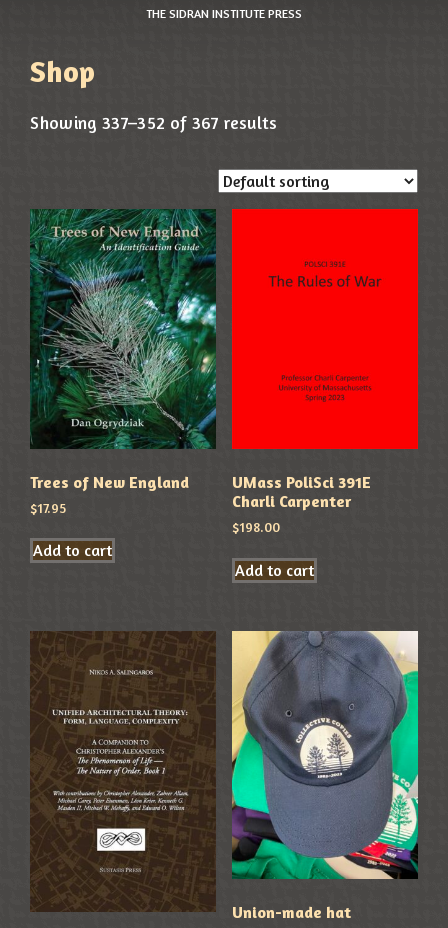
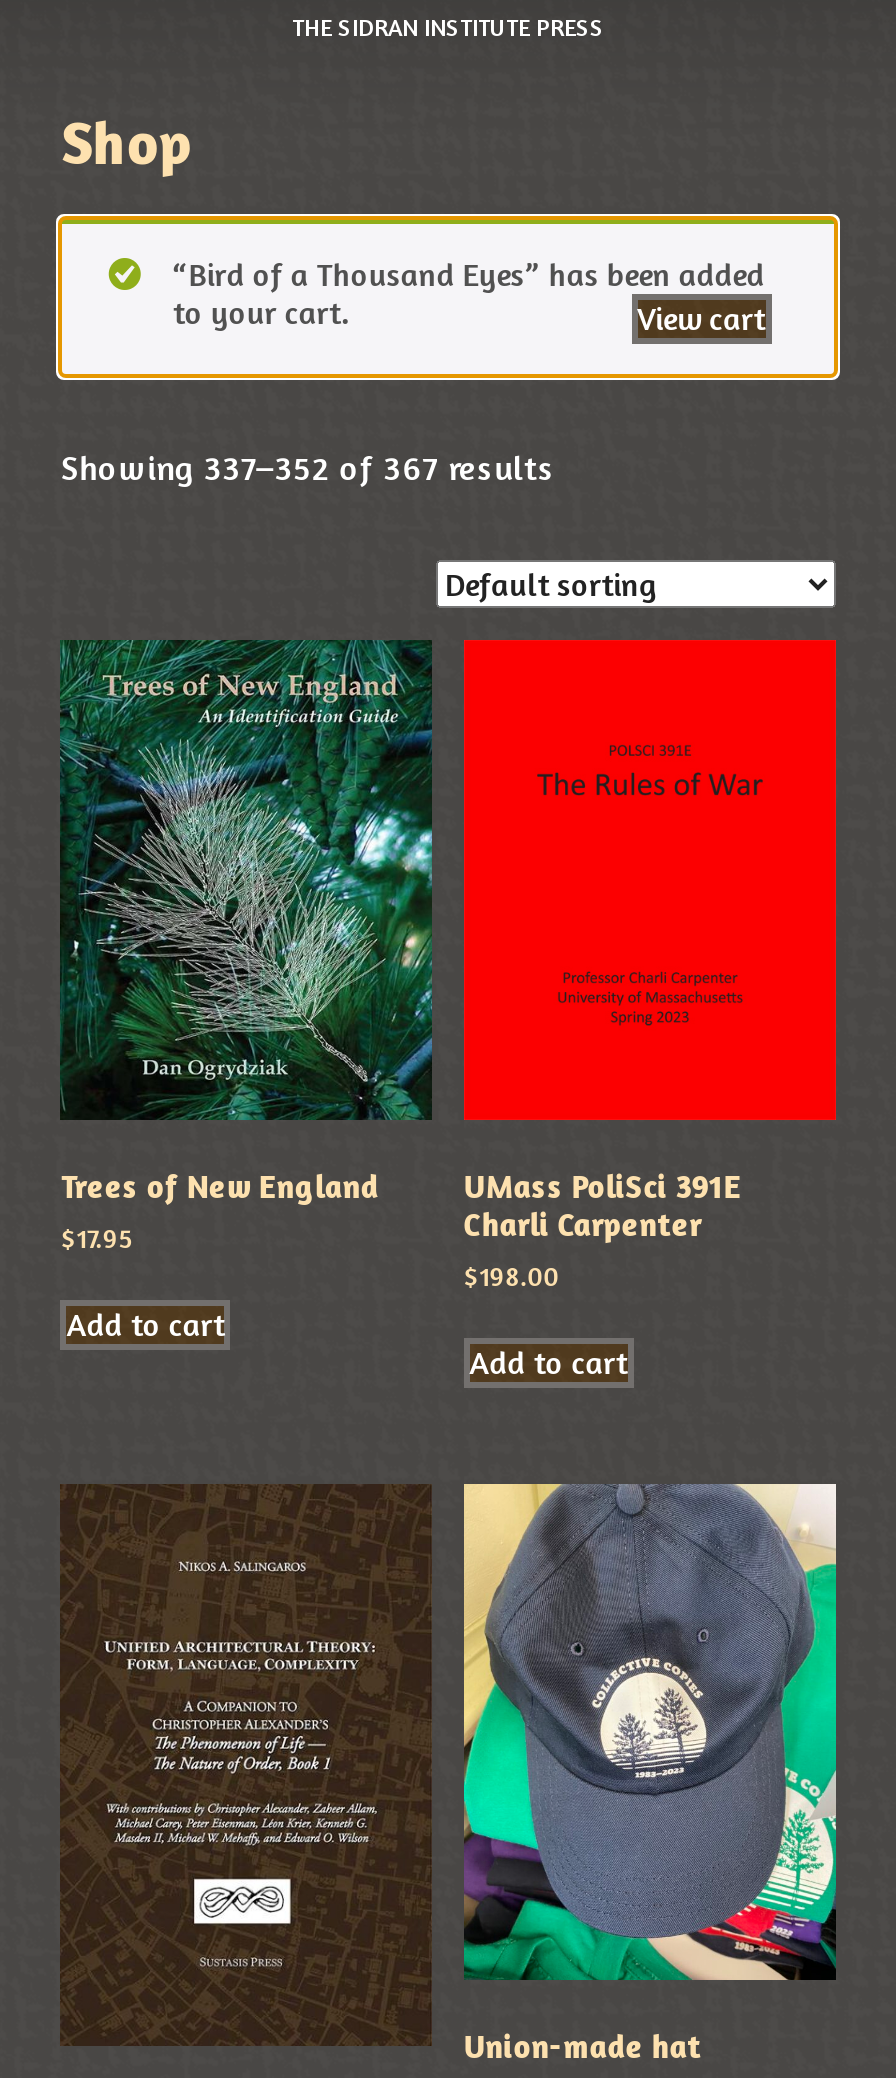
none -> [54,212,842,382] [image] | “Bird of a Thousand Eyes” has been added | to your cart. | View cart

